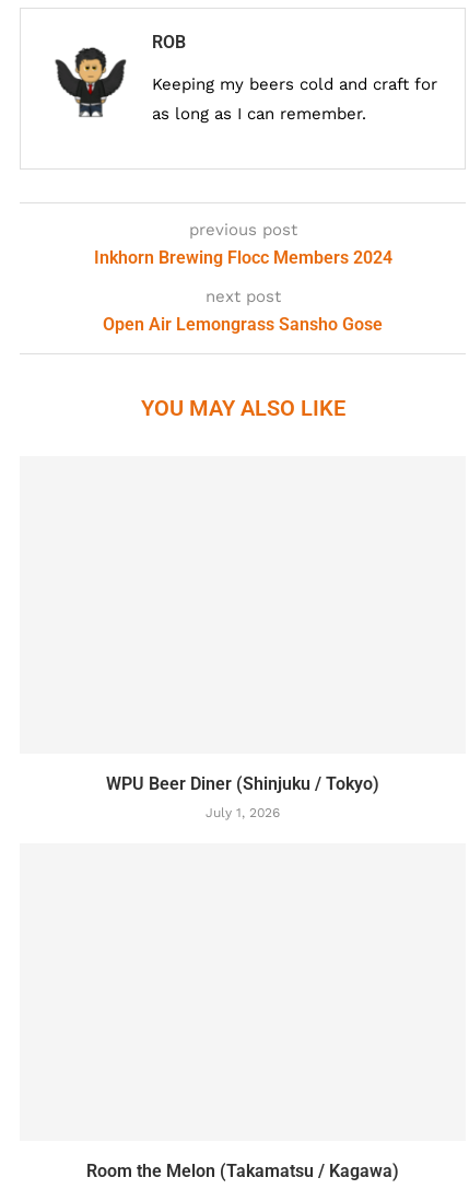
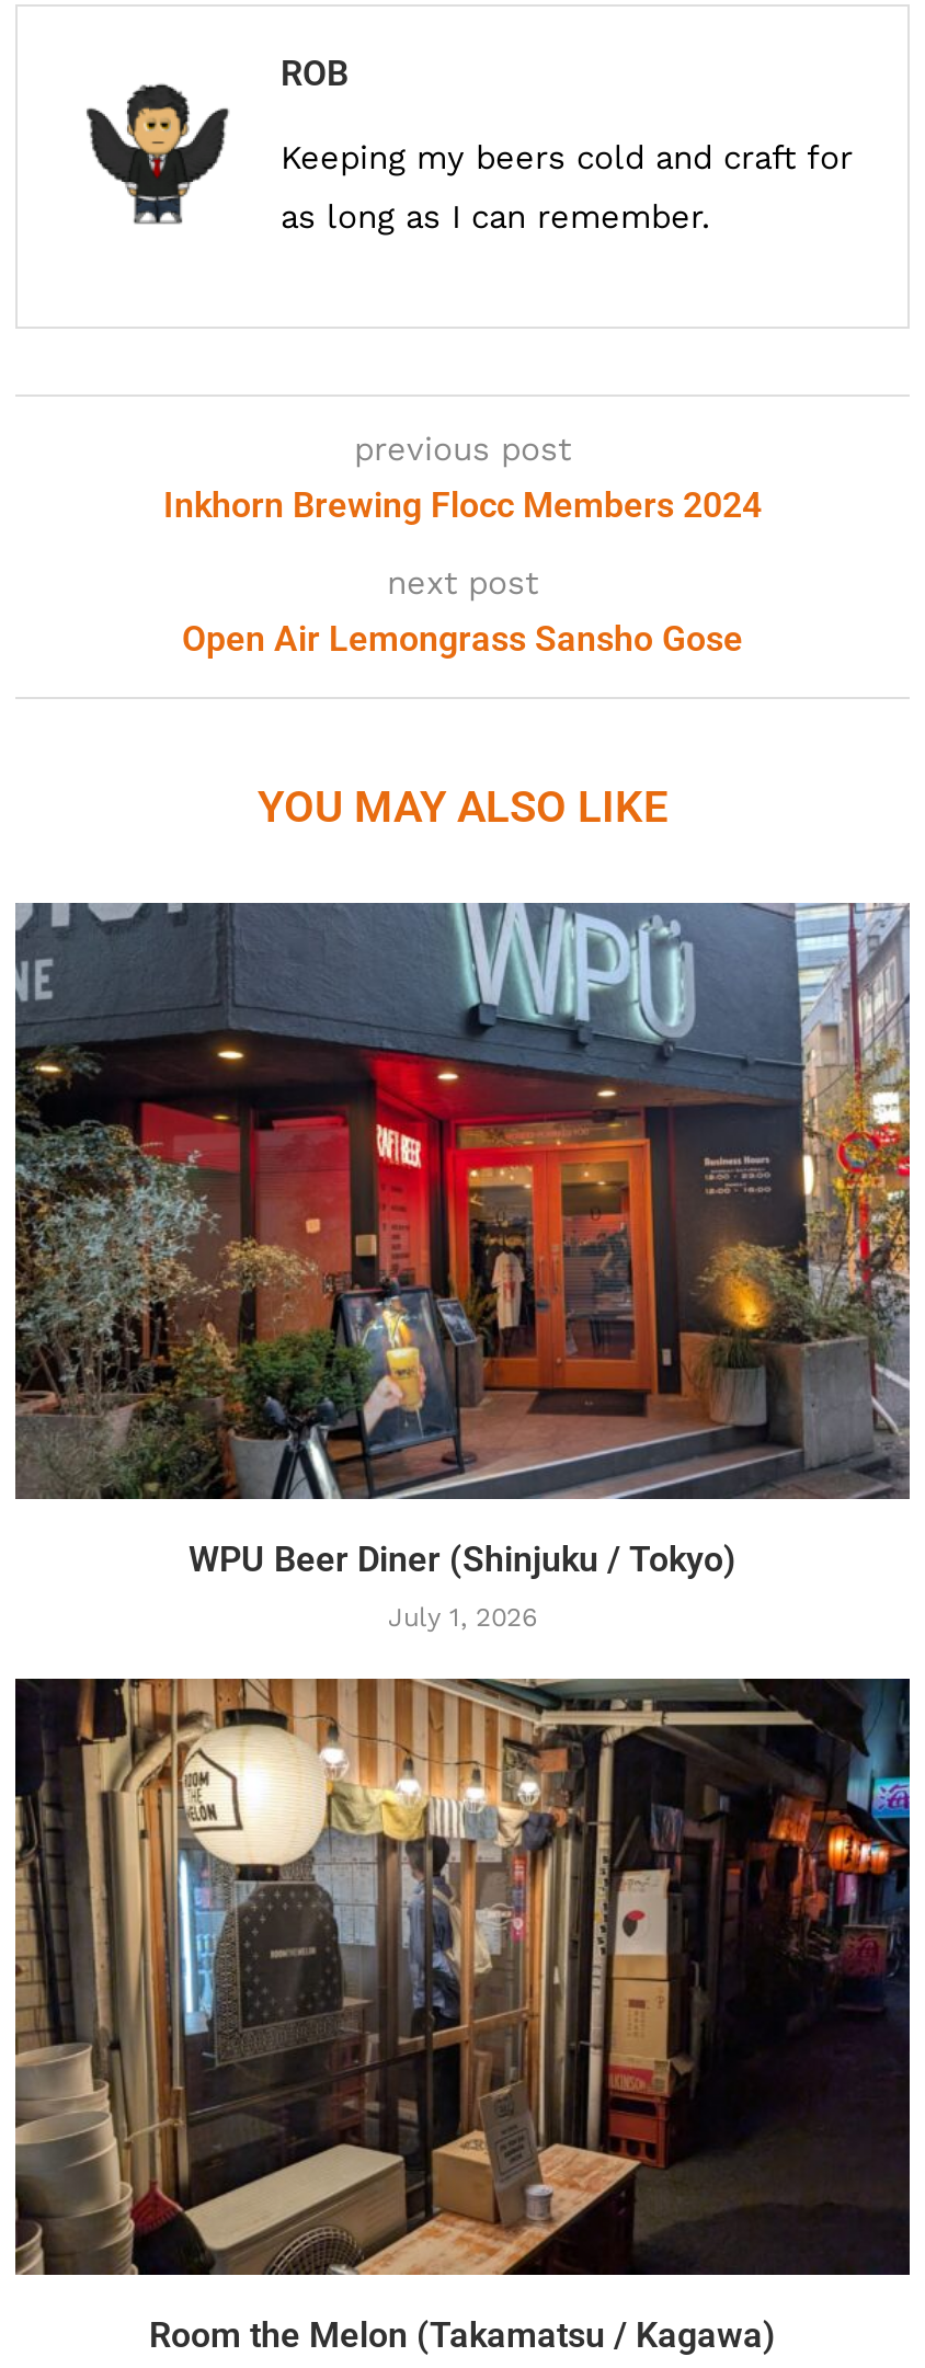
none -> [13,901,912,1501] [image]
none -> [13,1677,912,2277] [image]

